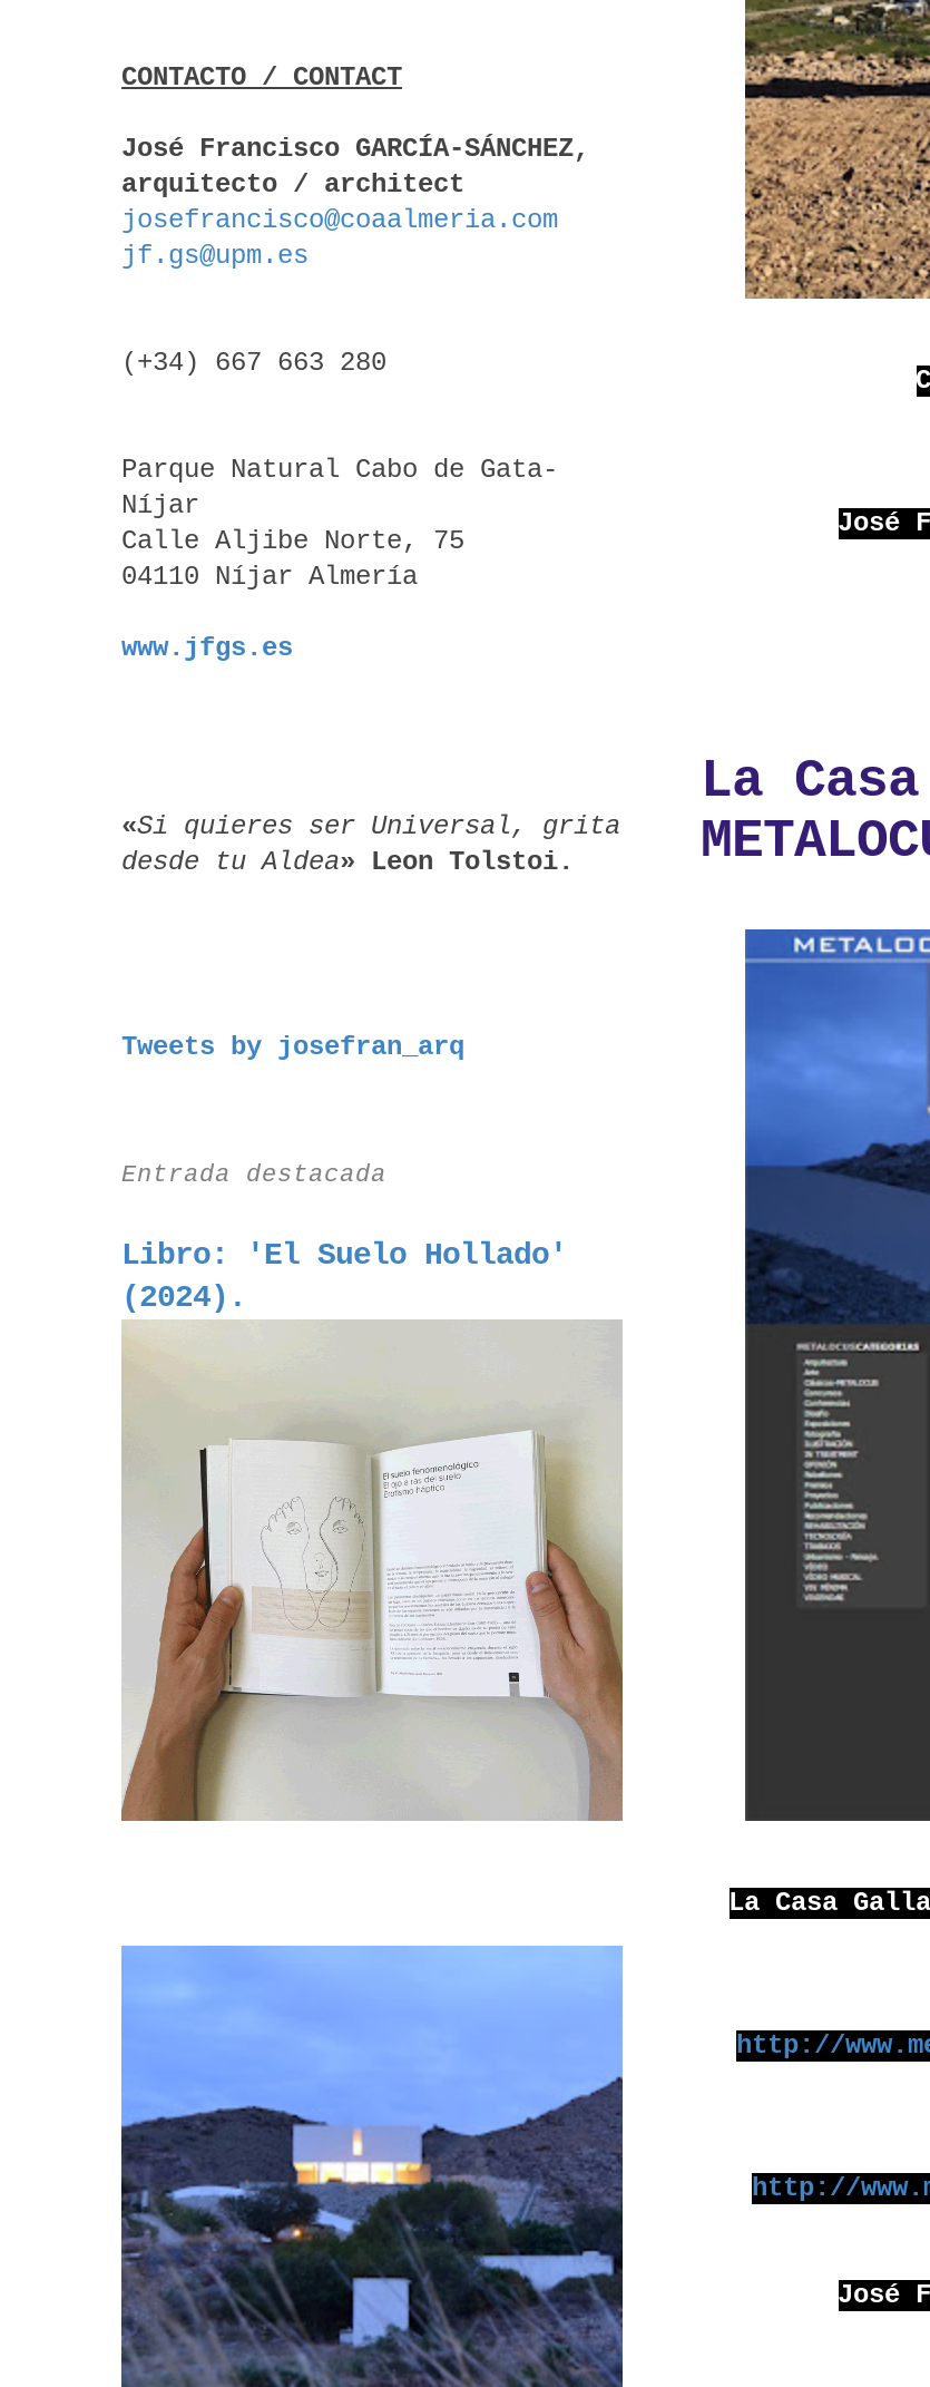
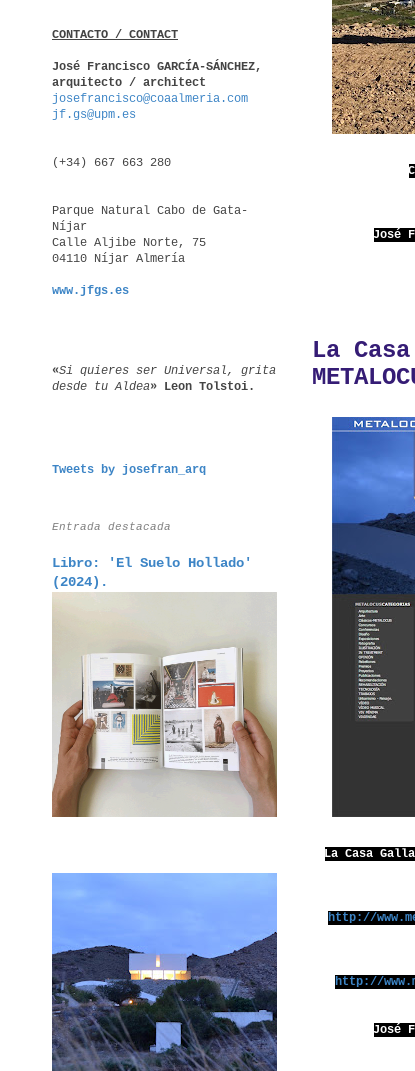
[121,1431,623,1821] [image] -> [52,643,277,817] [image]

